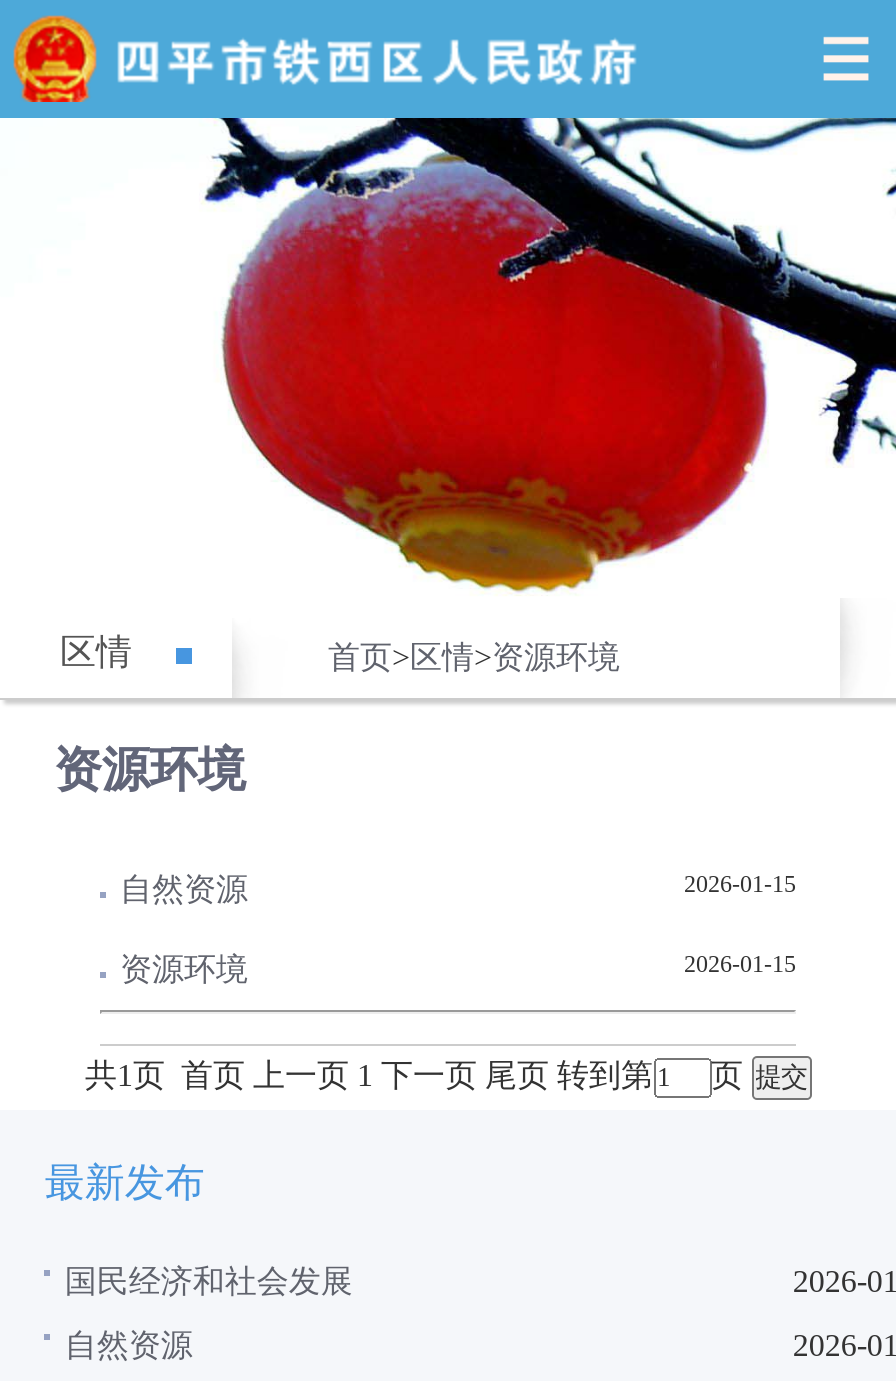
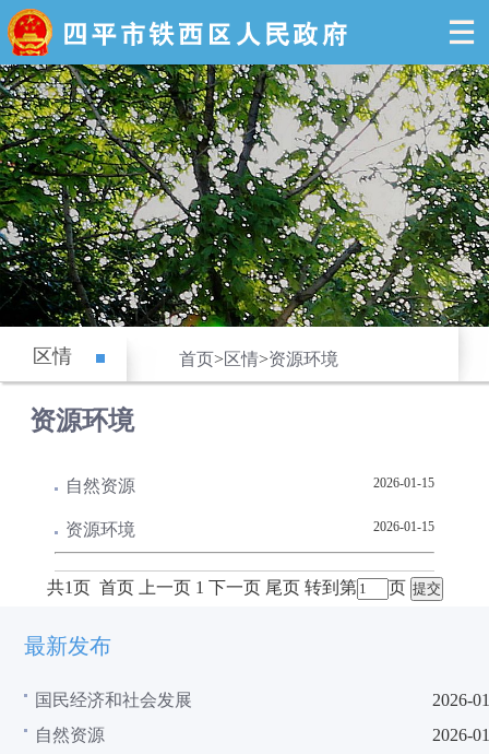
[6,116,890,598] [image] -> [3,63,486,328] [image]

